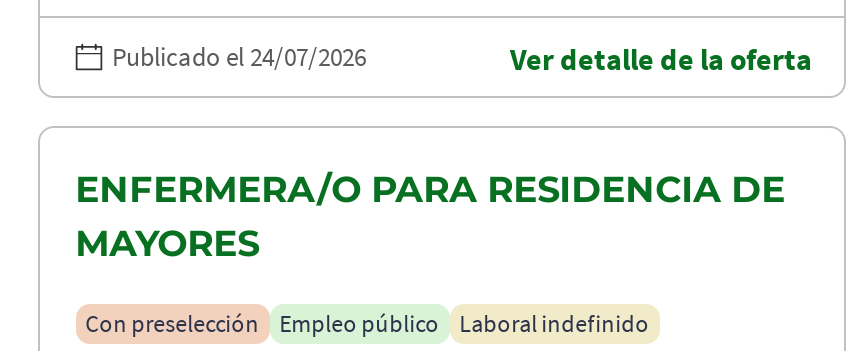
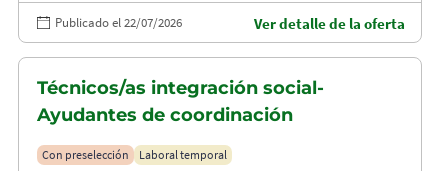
[112,40,366,74] Publicado el 24/07/2026 -> [55,14,182,31] Publicado el 22/07/2026
[75,167,785,265] ENFERMERA/O PARA RESIDENCIA DE | MAYORES -> [37,77,324,126] Técnicos/as integración social- | Ayudantes de coordinación
[279,307,649,337] Empleo público | Laboral indefinido -> [139,147,227,162] Laboral temporal

